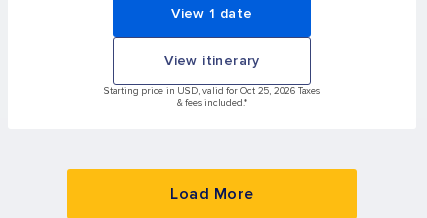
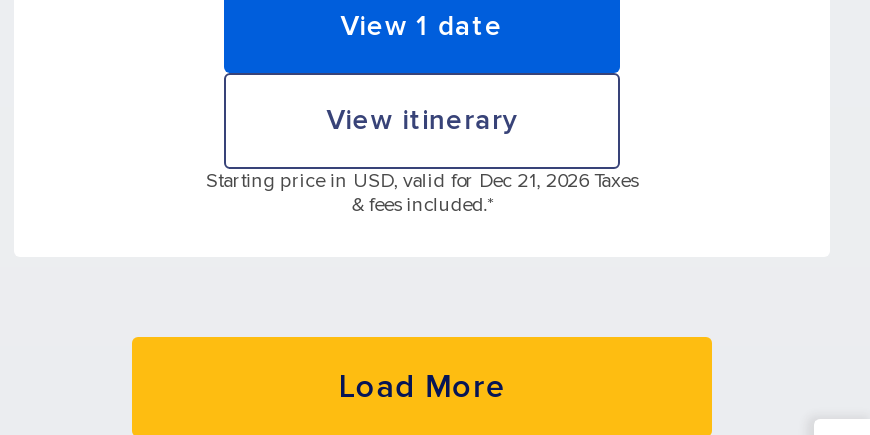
[104,85,320,97] Starting price in USD, valid for Oct 25, 2026 Taxes -> [206,168,638,192] Starting price in USD, valid for Dec 21, 2026 Taxes

